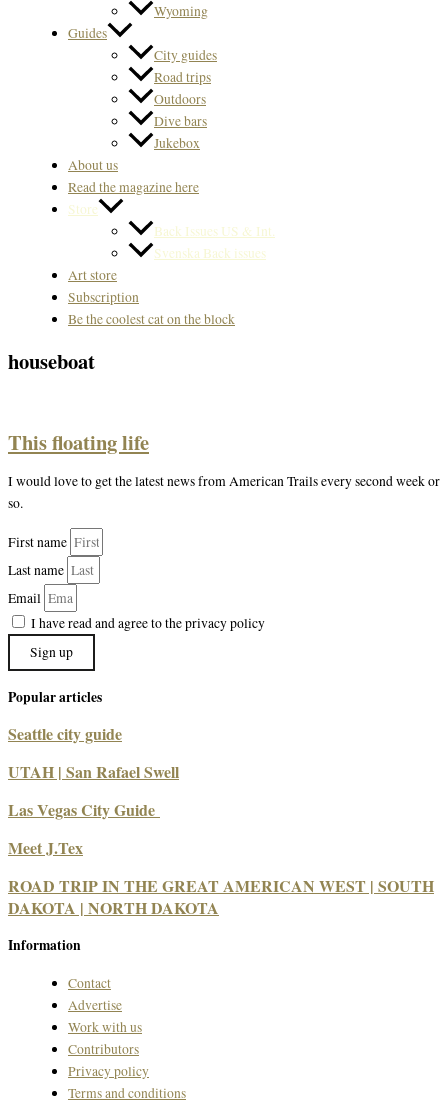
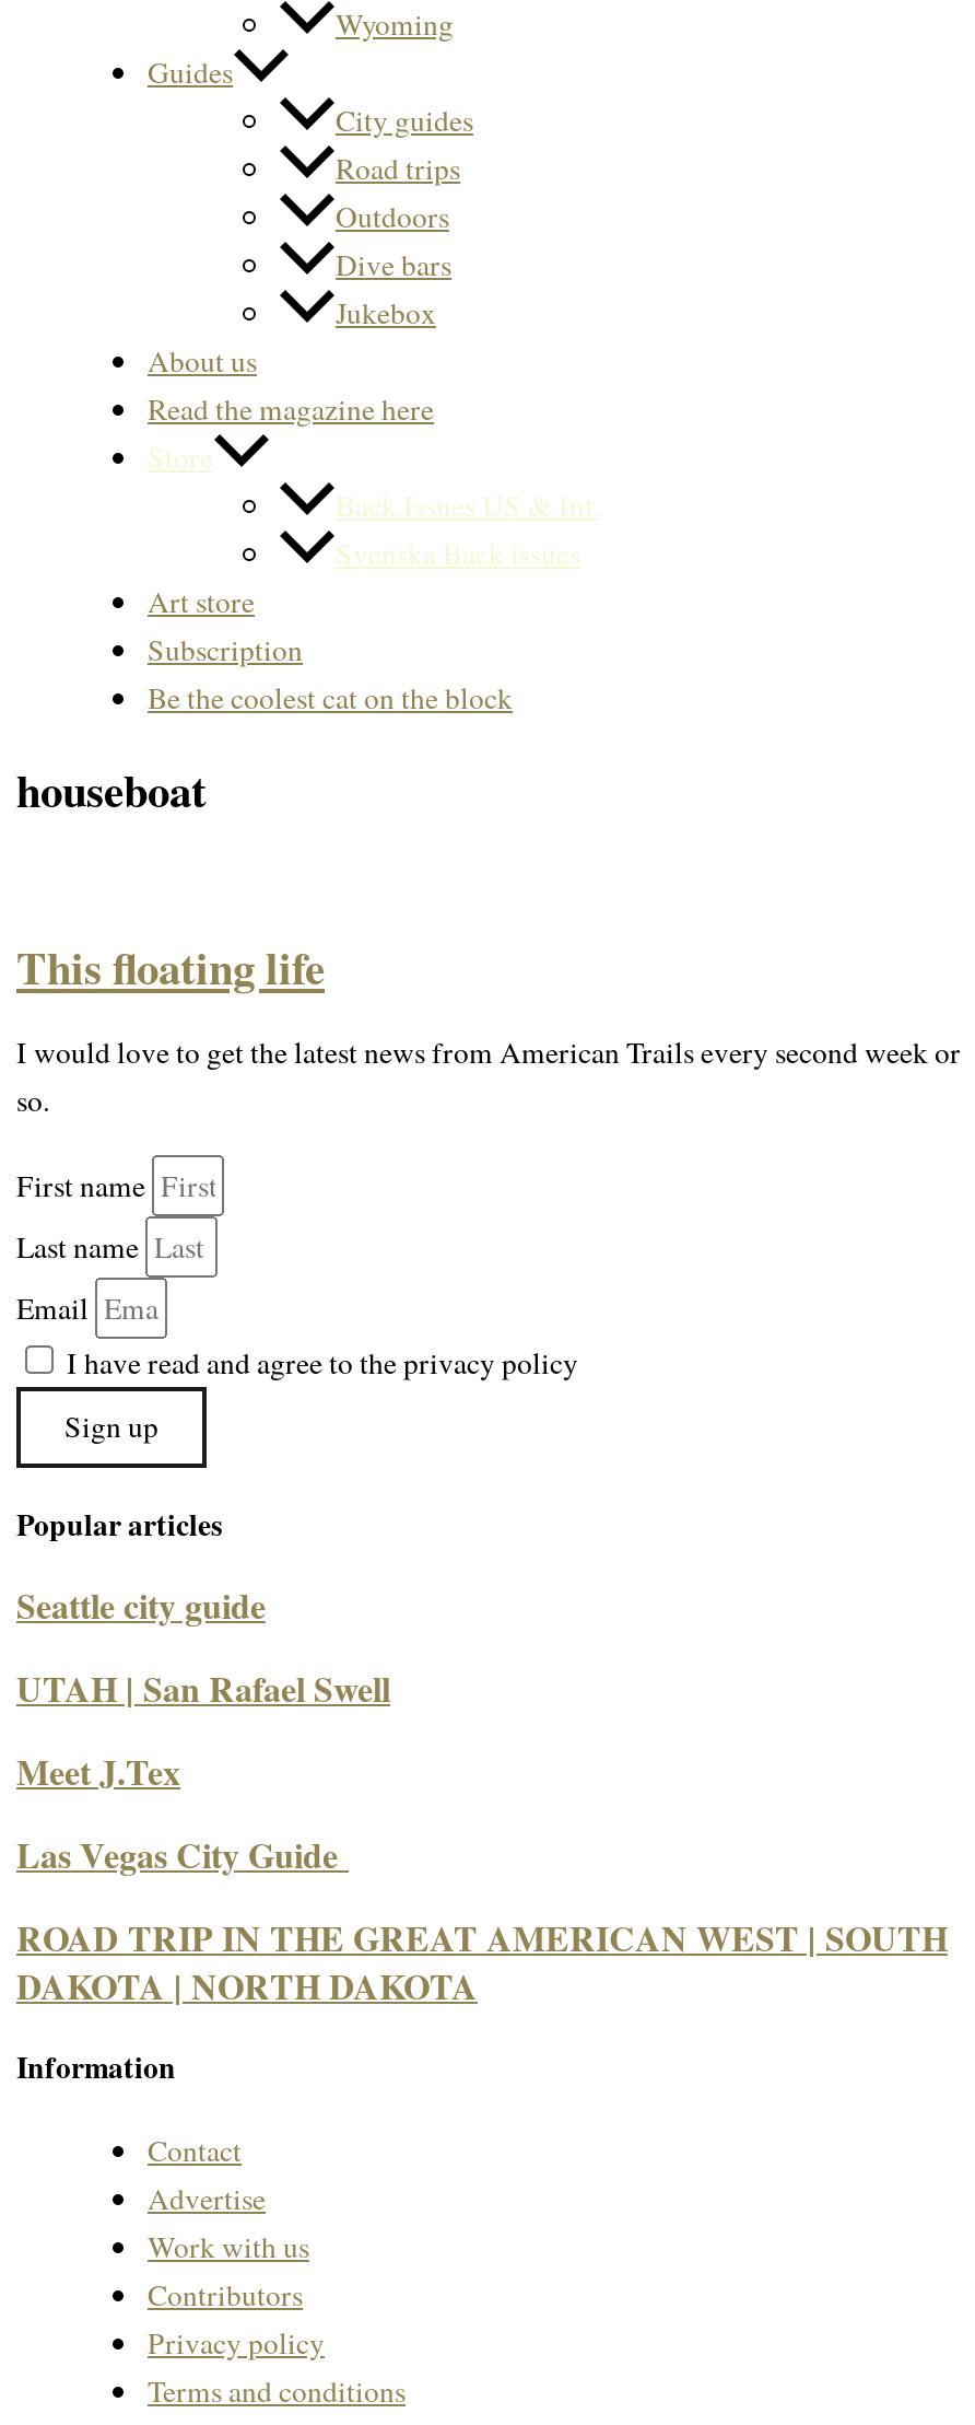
moved [8,798,160,821] -> [16,1830,349,1880]: Las Vegas City Guide
moved [8,836,83,859] -> [16,1746,180,1797]: Meet J.Tex

